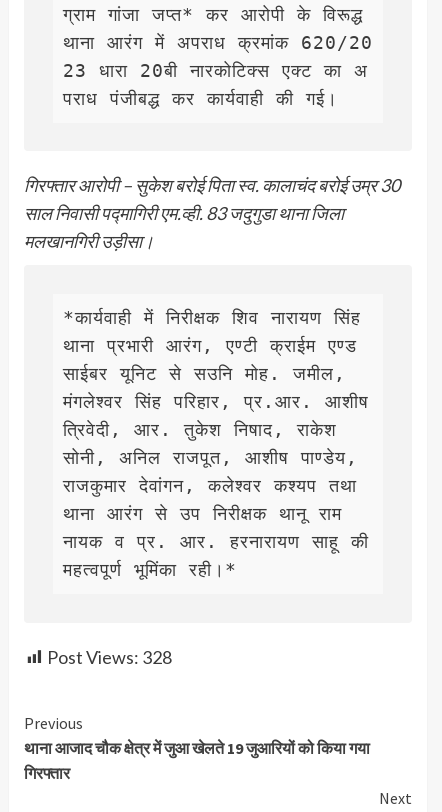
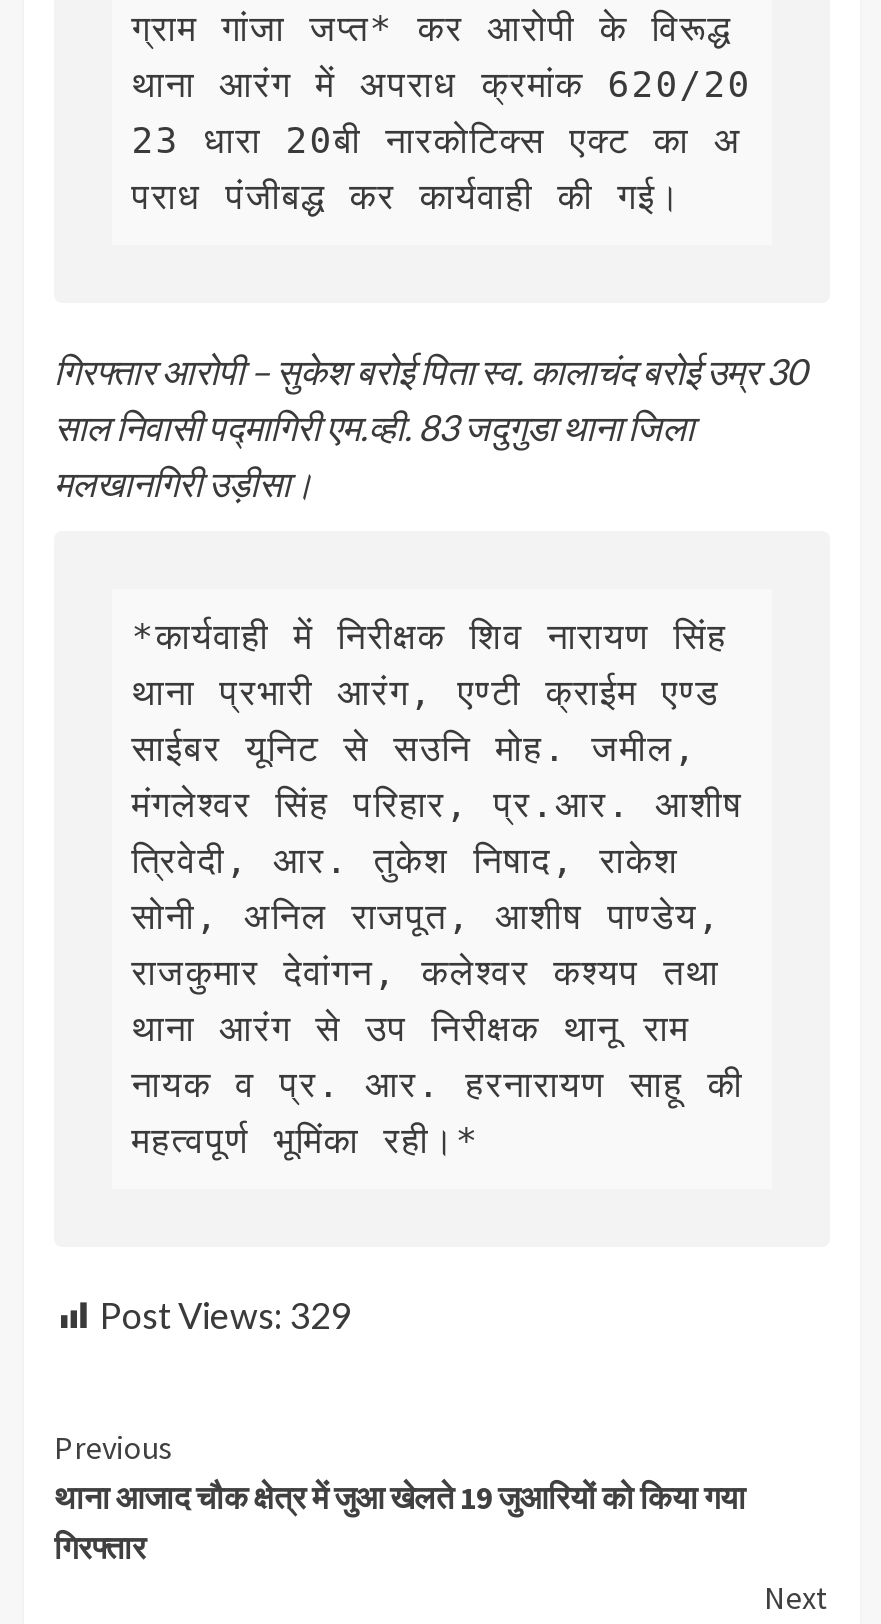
[47,646,172,668] Post Views: 328 -> [100,1292,350,1336] Post Views: 329

